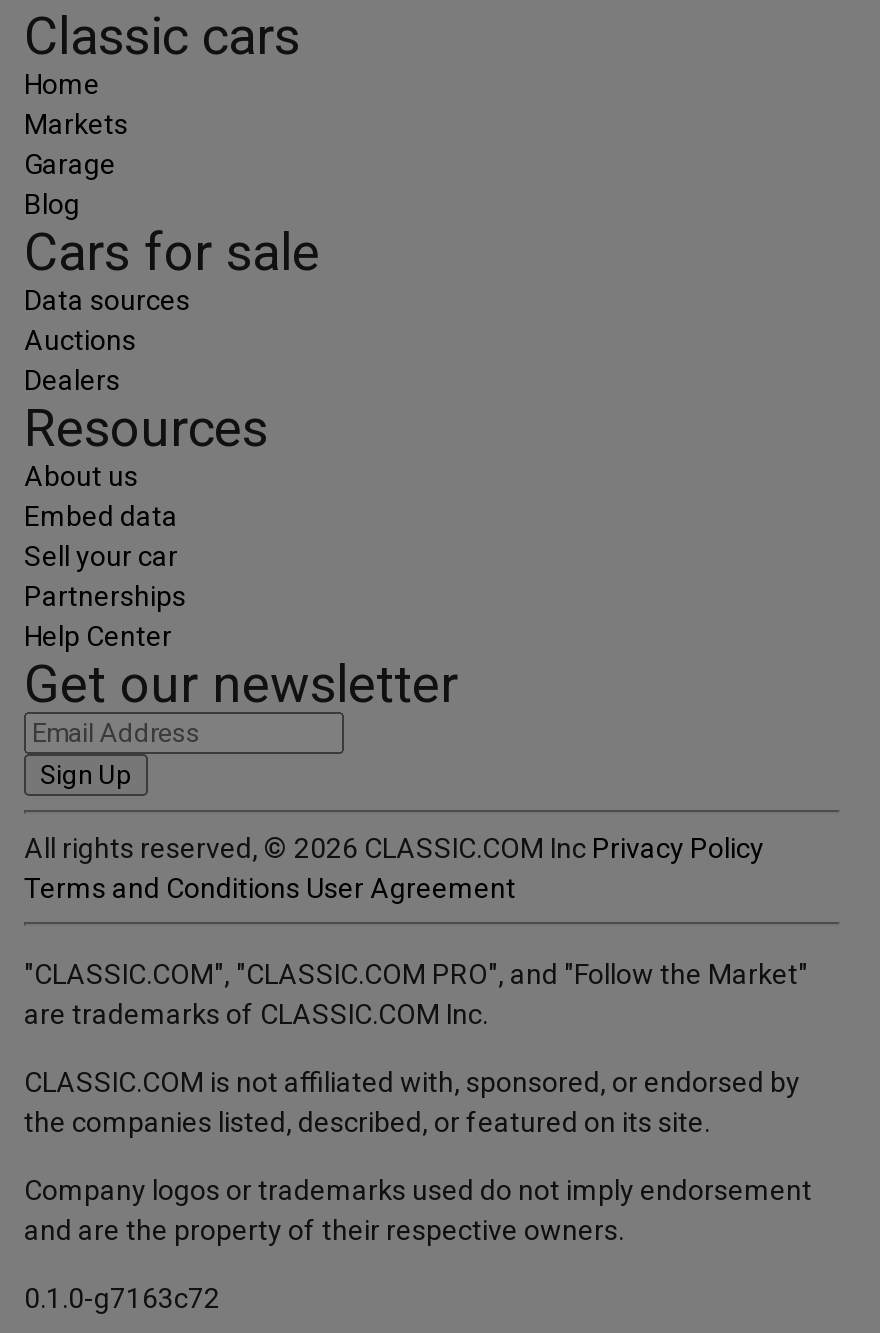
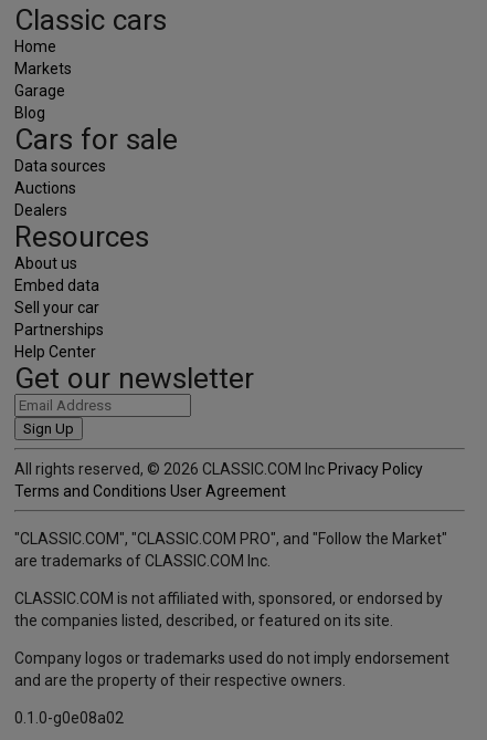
[24,1282,220,1314] 0.1.0-g7163c72 -> [14,709,124,727] 0.1.0-g0e08a02

